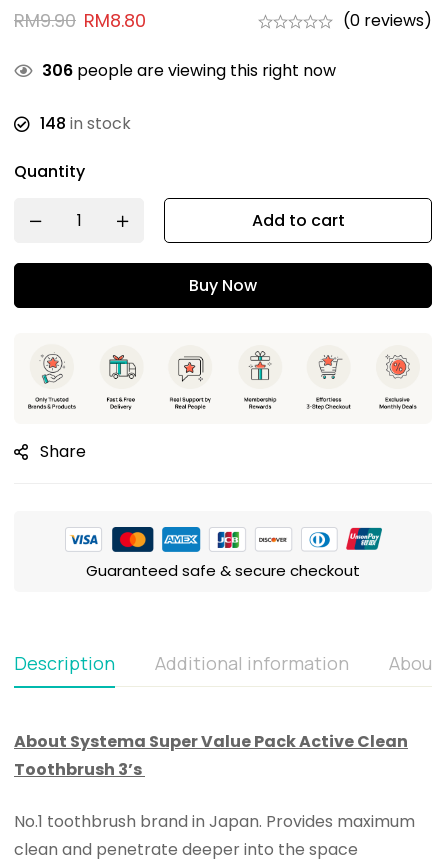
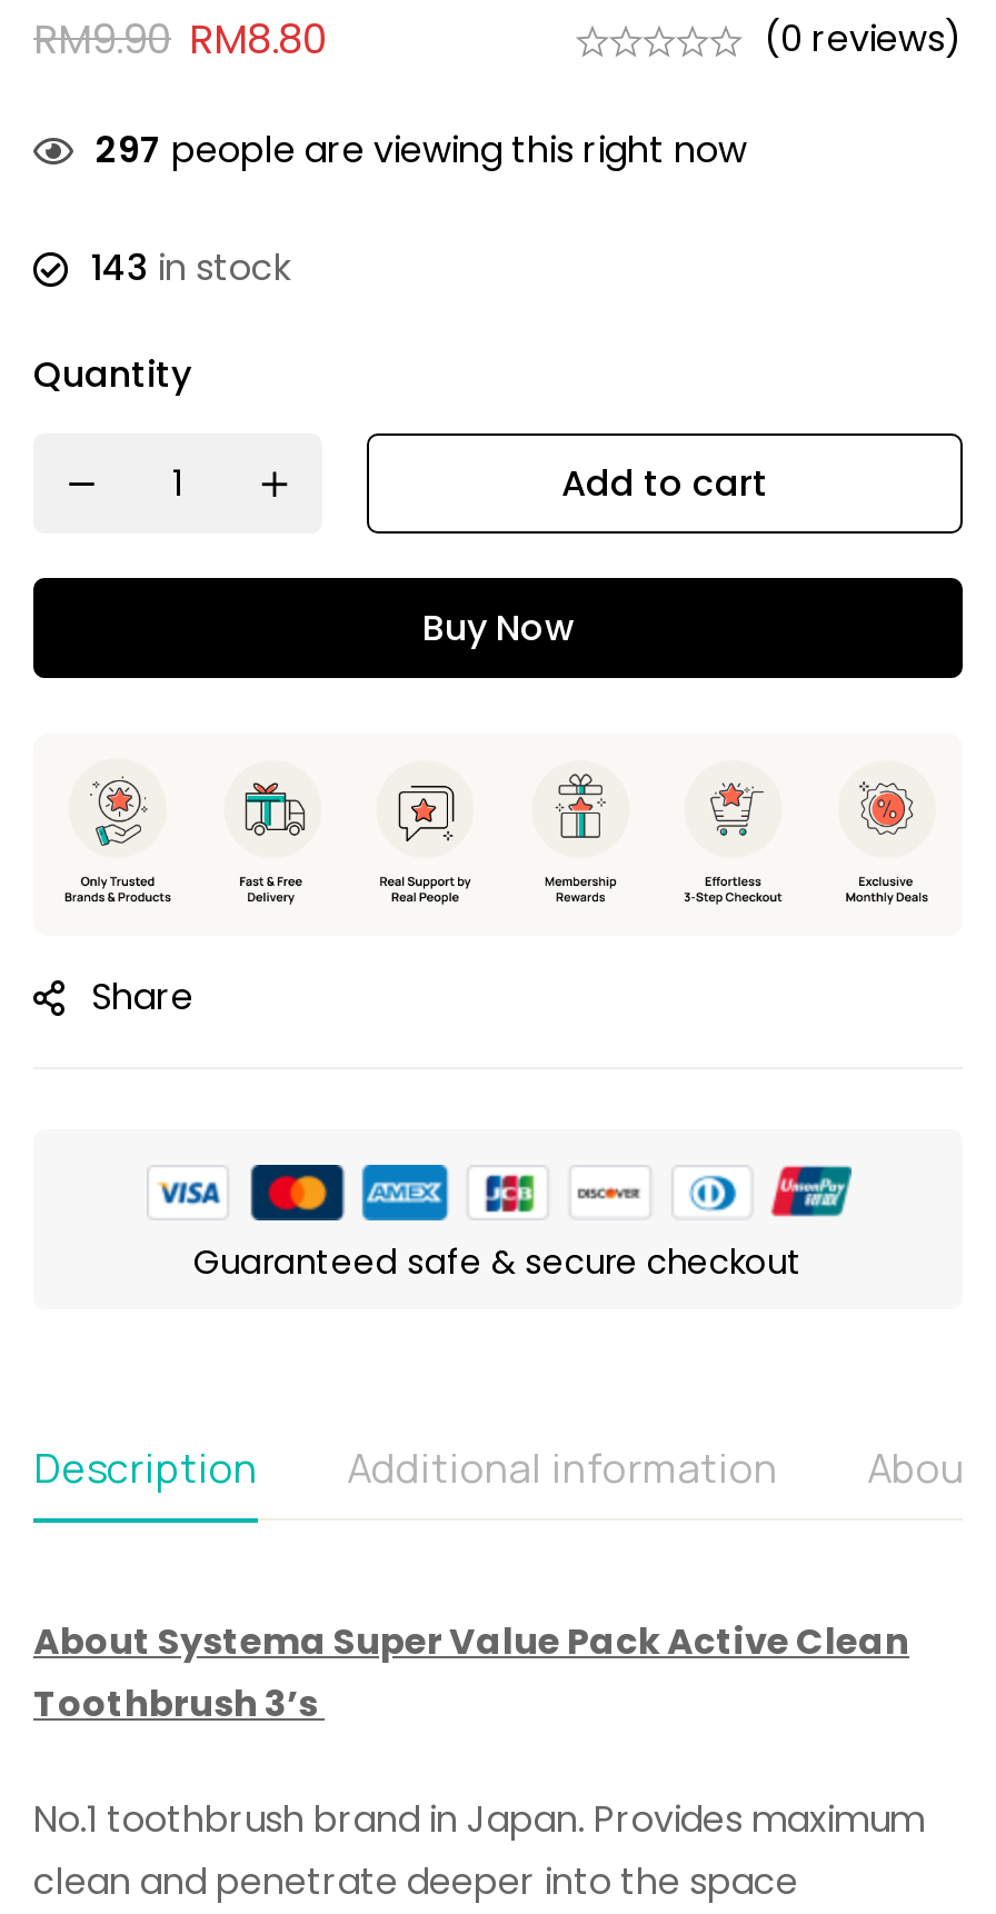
[42,59,336,82] 306 people are viewing this right now -> [96,124,747,176] 297 people are viewing this right now
[40,112,131,135] 148 in stock -> [91,242,293,293] 143 in stock

